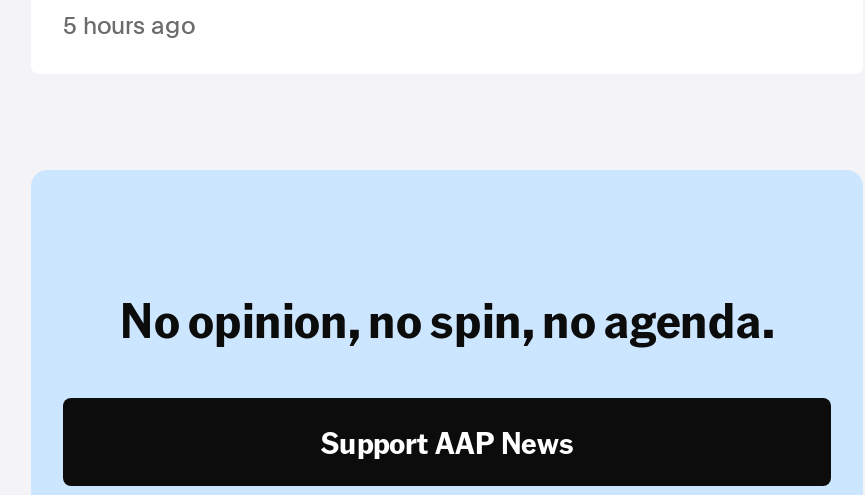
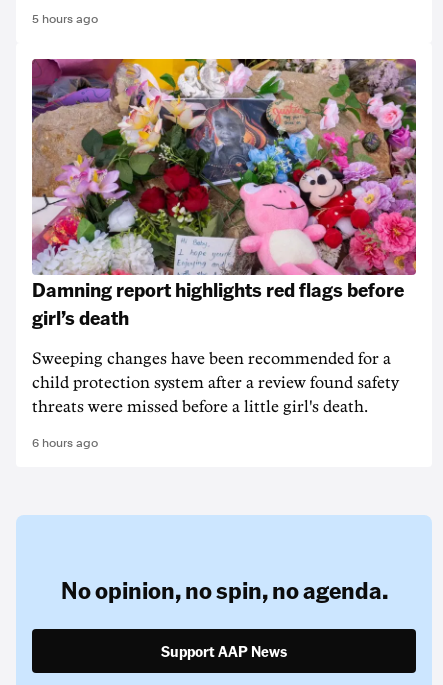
none -> [31,58,417,450] [image] | Damning report highlights red flags before | girl’s death | Sweeping changes have been recommended for a | child protection system after a review found safety | threats were missed before a little girl's death. | 6 hours ago

